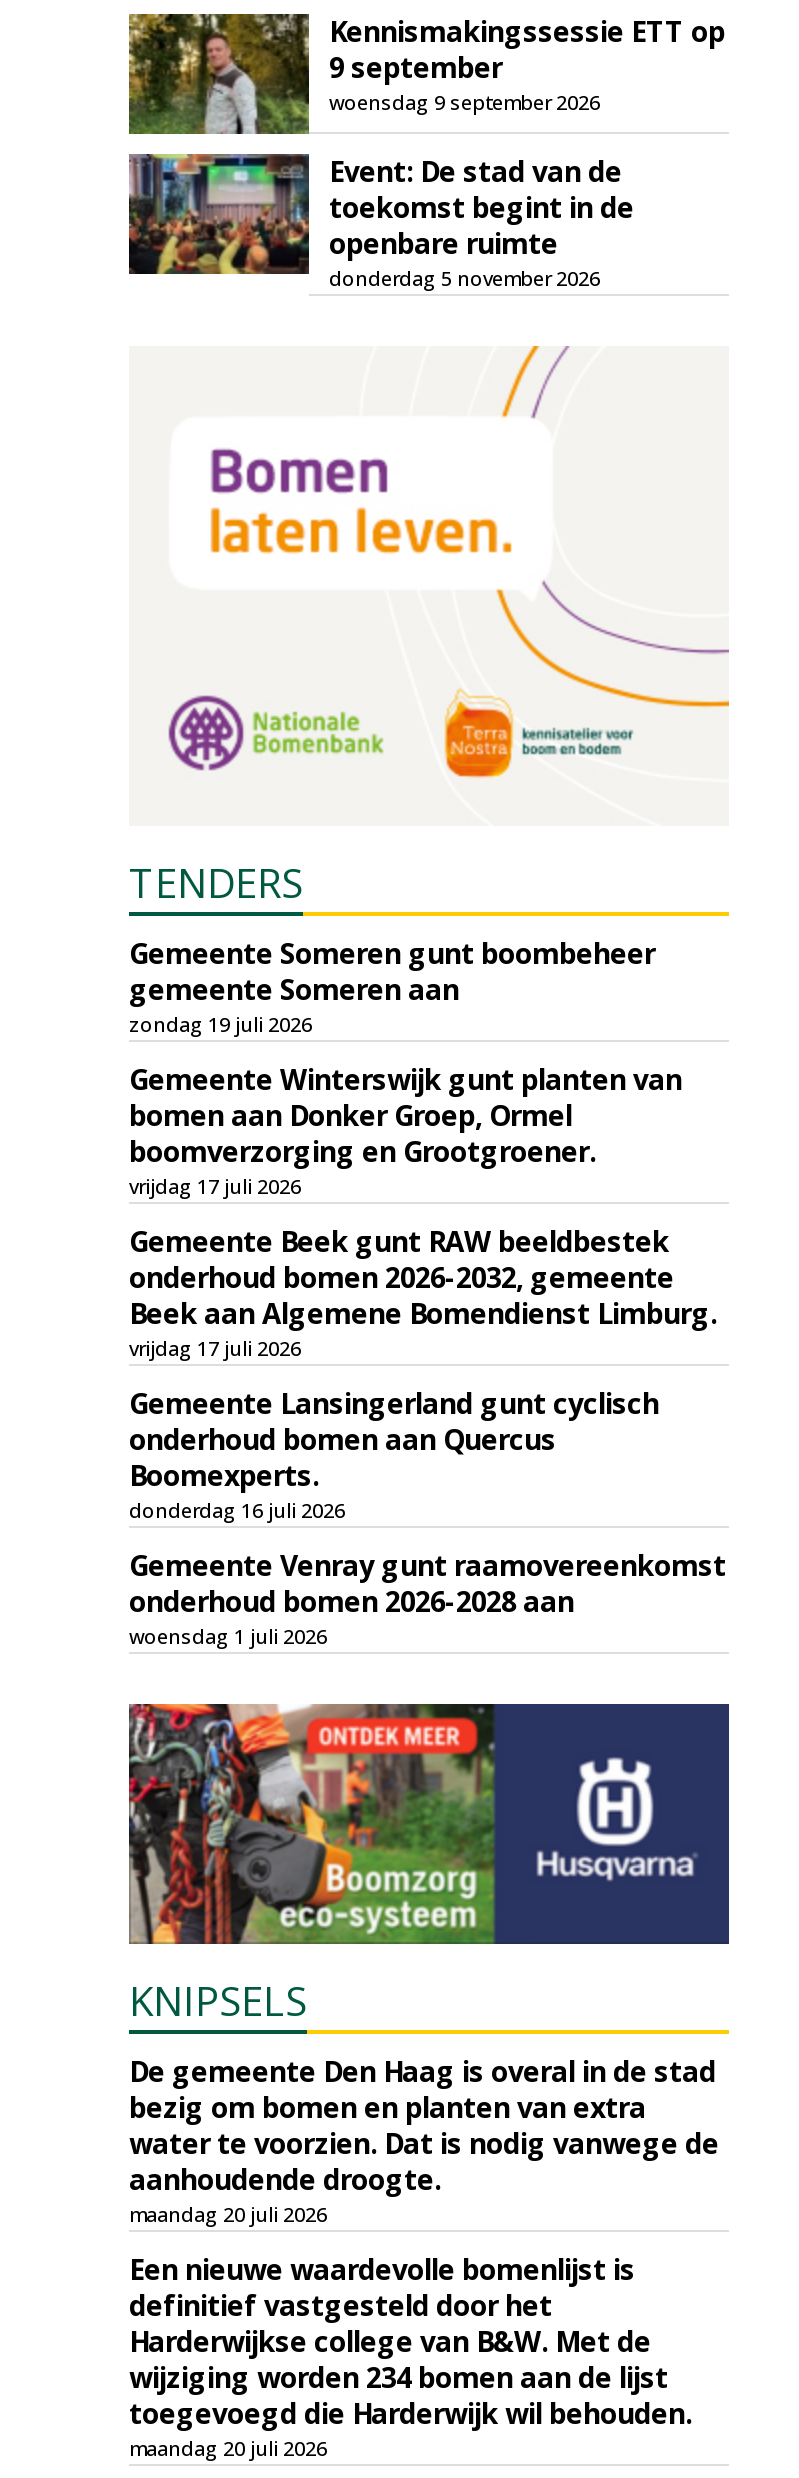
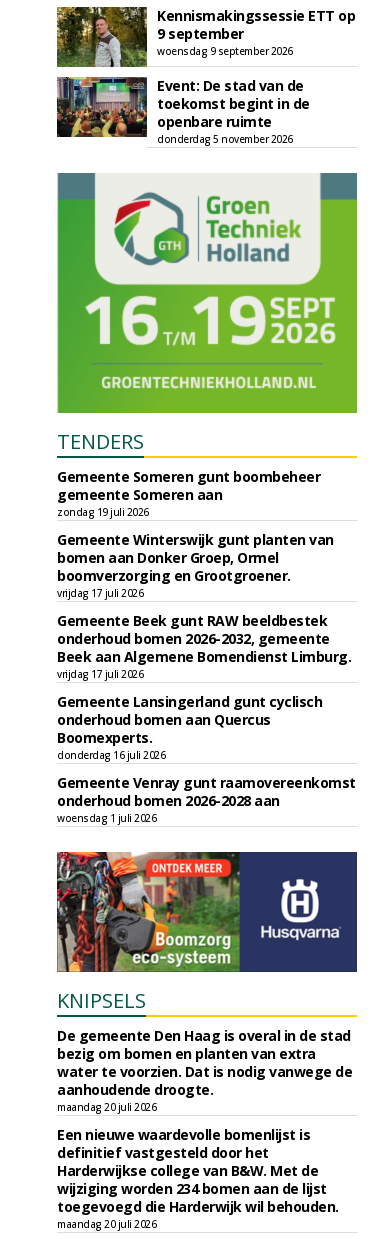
[131,344,731,826] [image] -> [57,172,358,414] [image]

